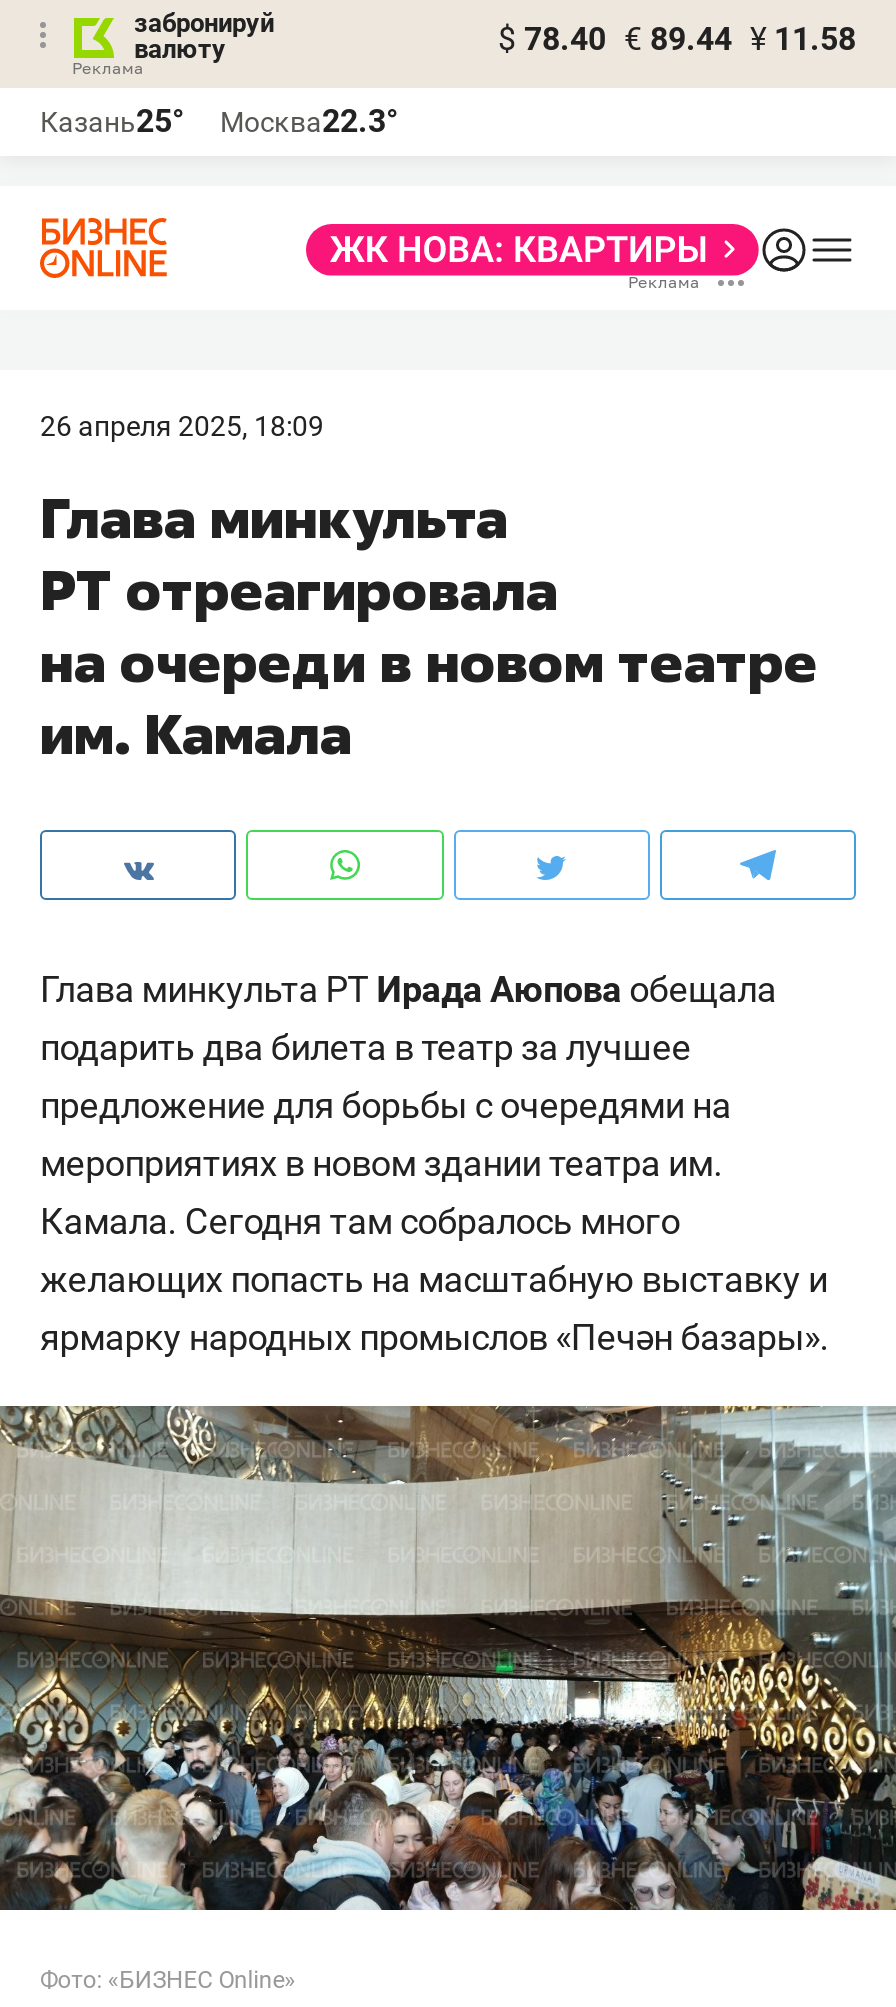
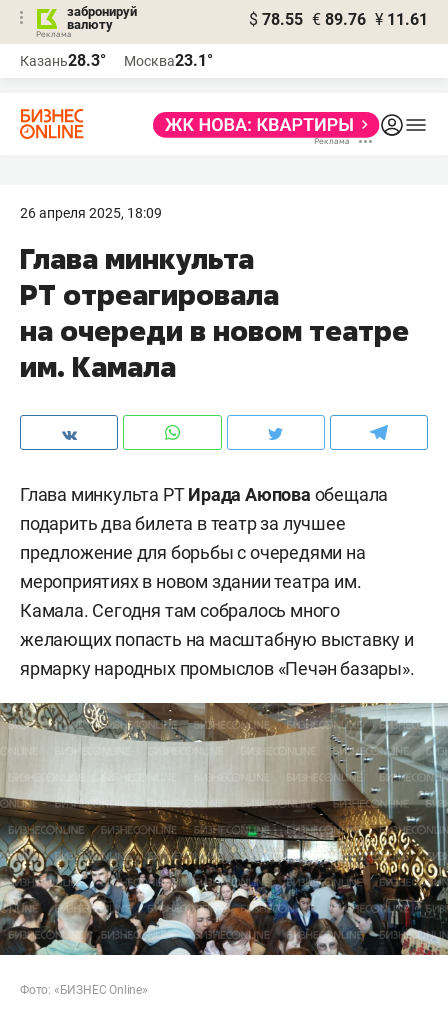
[498,20,856,58] $ 78.40 € 89.44 ¥ 11.58 -> [249,10,428,29] $ 78.55 € 89.76 ¥ 11.61
[40,102,184,140] Казань25° -> [20,51,106,70] Казань28.3°
[220,102,398,140] Москва22.3° -> [124,51,213,70] Москва23.1°

